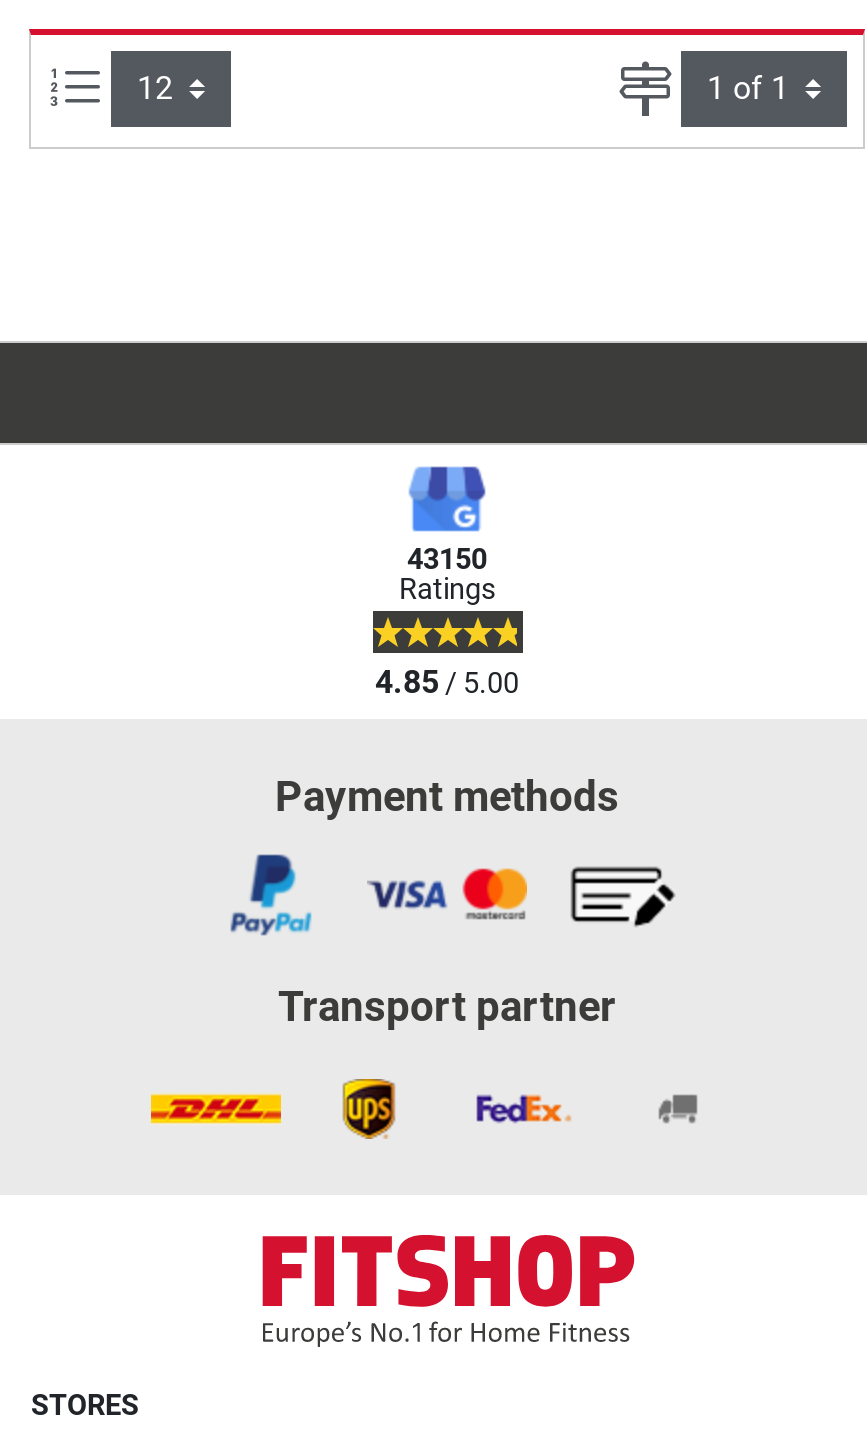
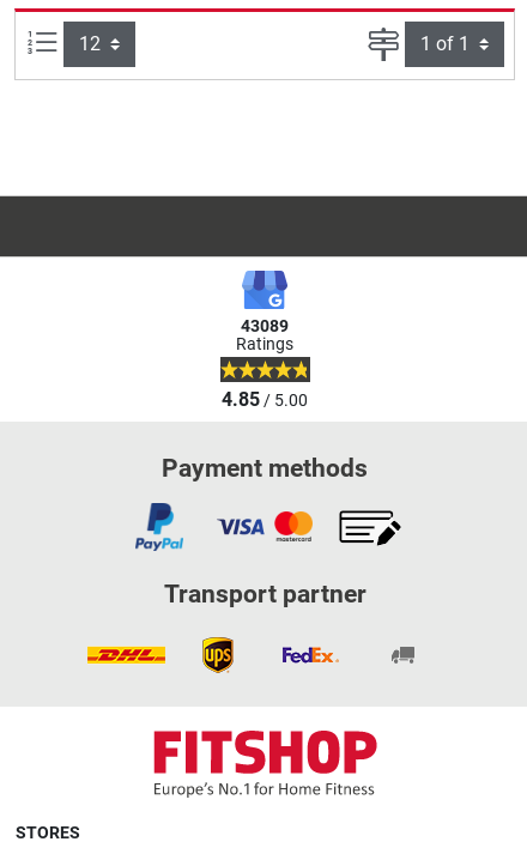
[407,543,487,577] 43150 -> [241,316,289,337] 43089

